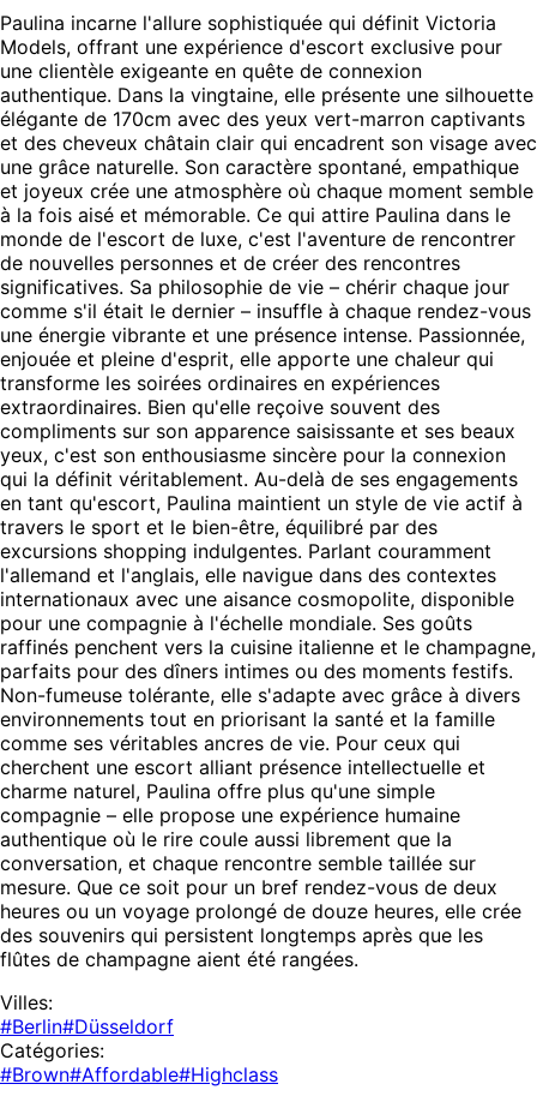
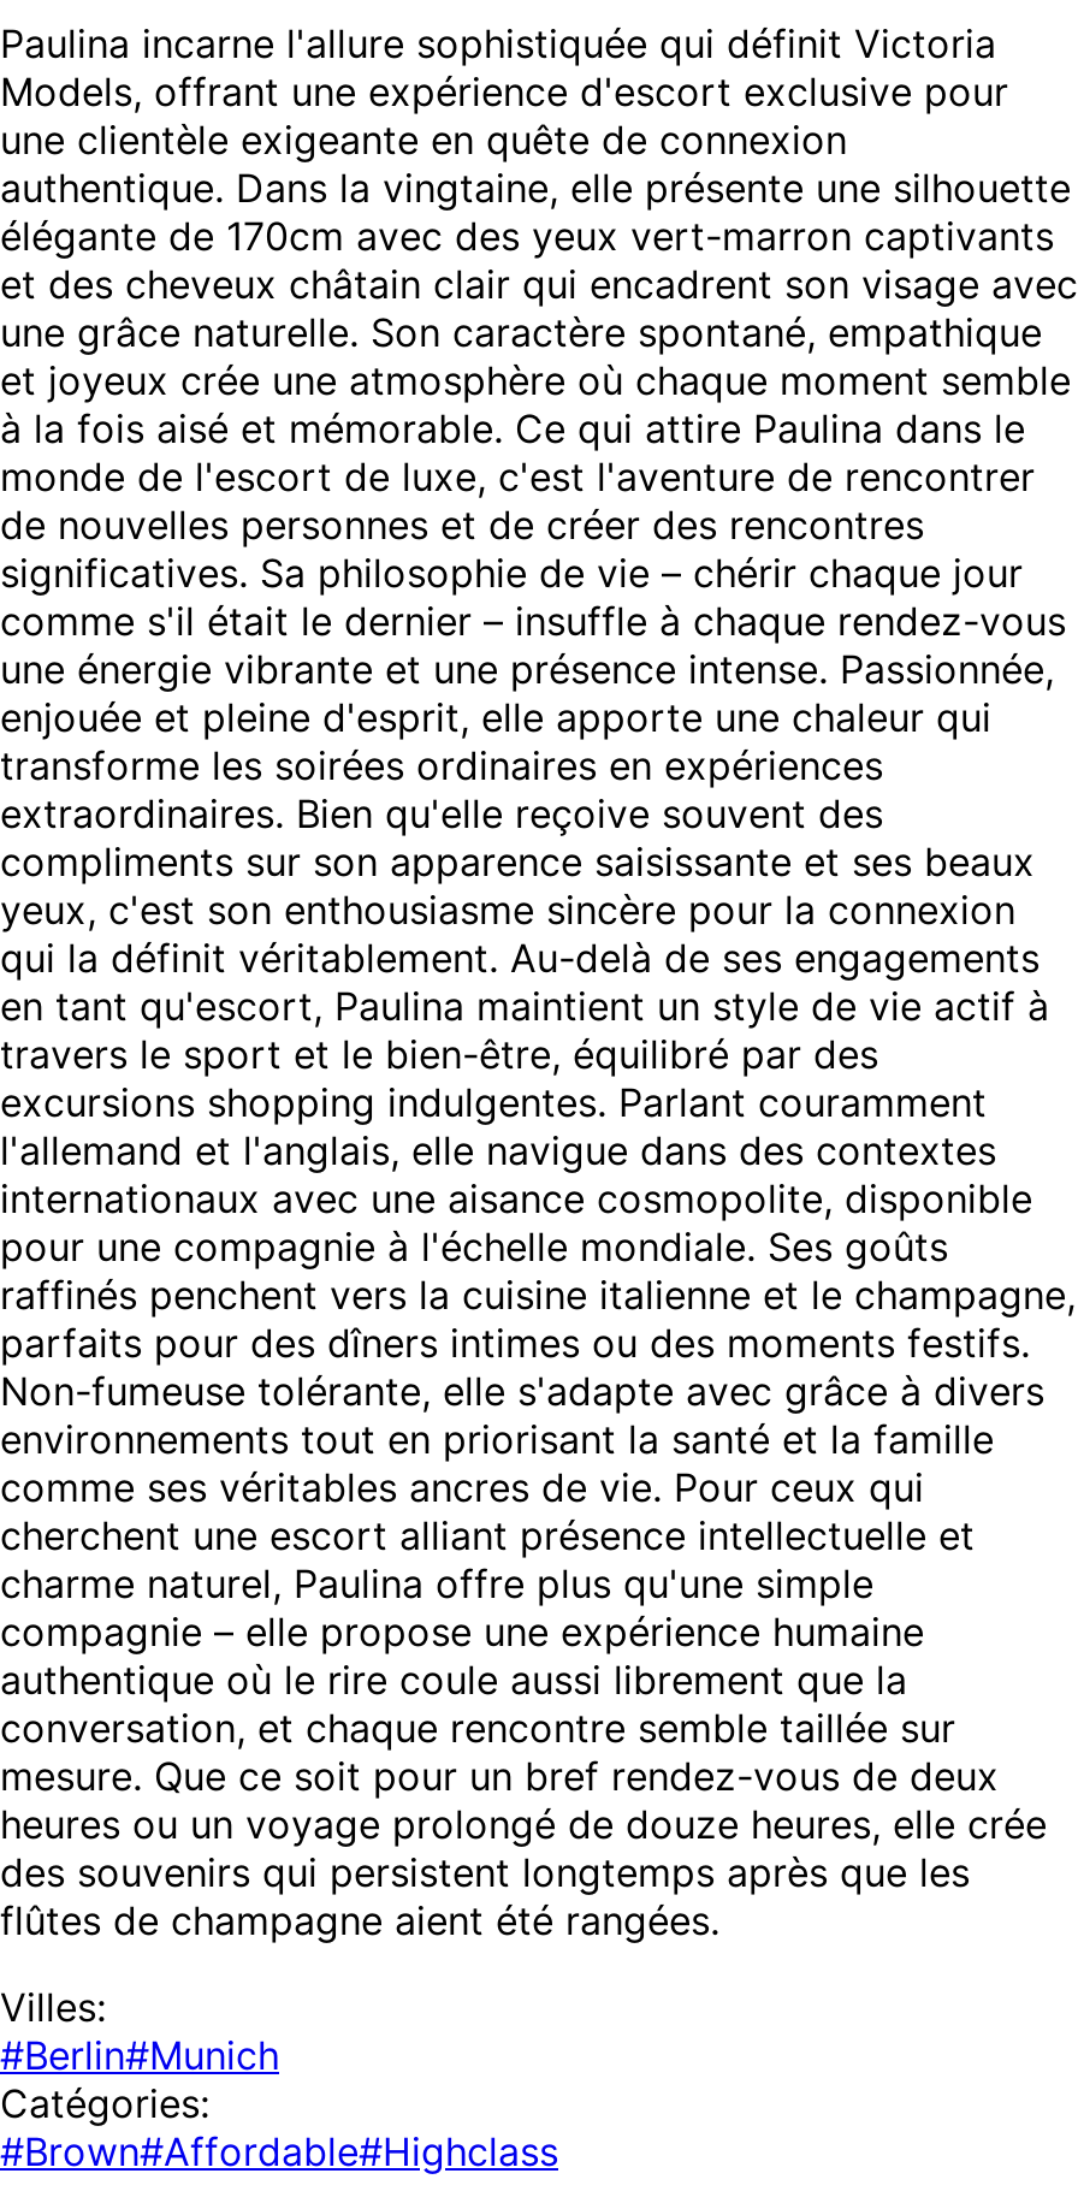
[0,1014,174,1038] #Berlin#Düsseldorf -> [0,2030,279,2078] #Berlin#Munich

